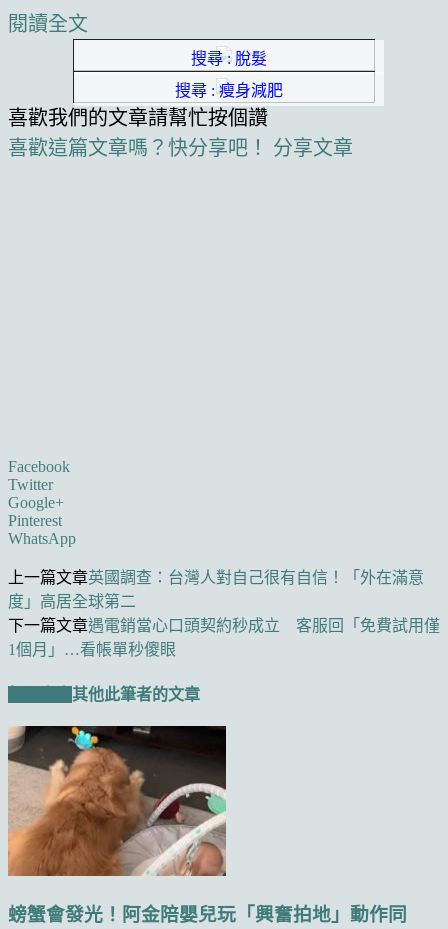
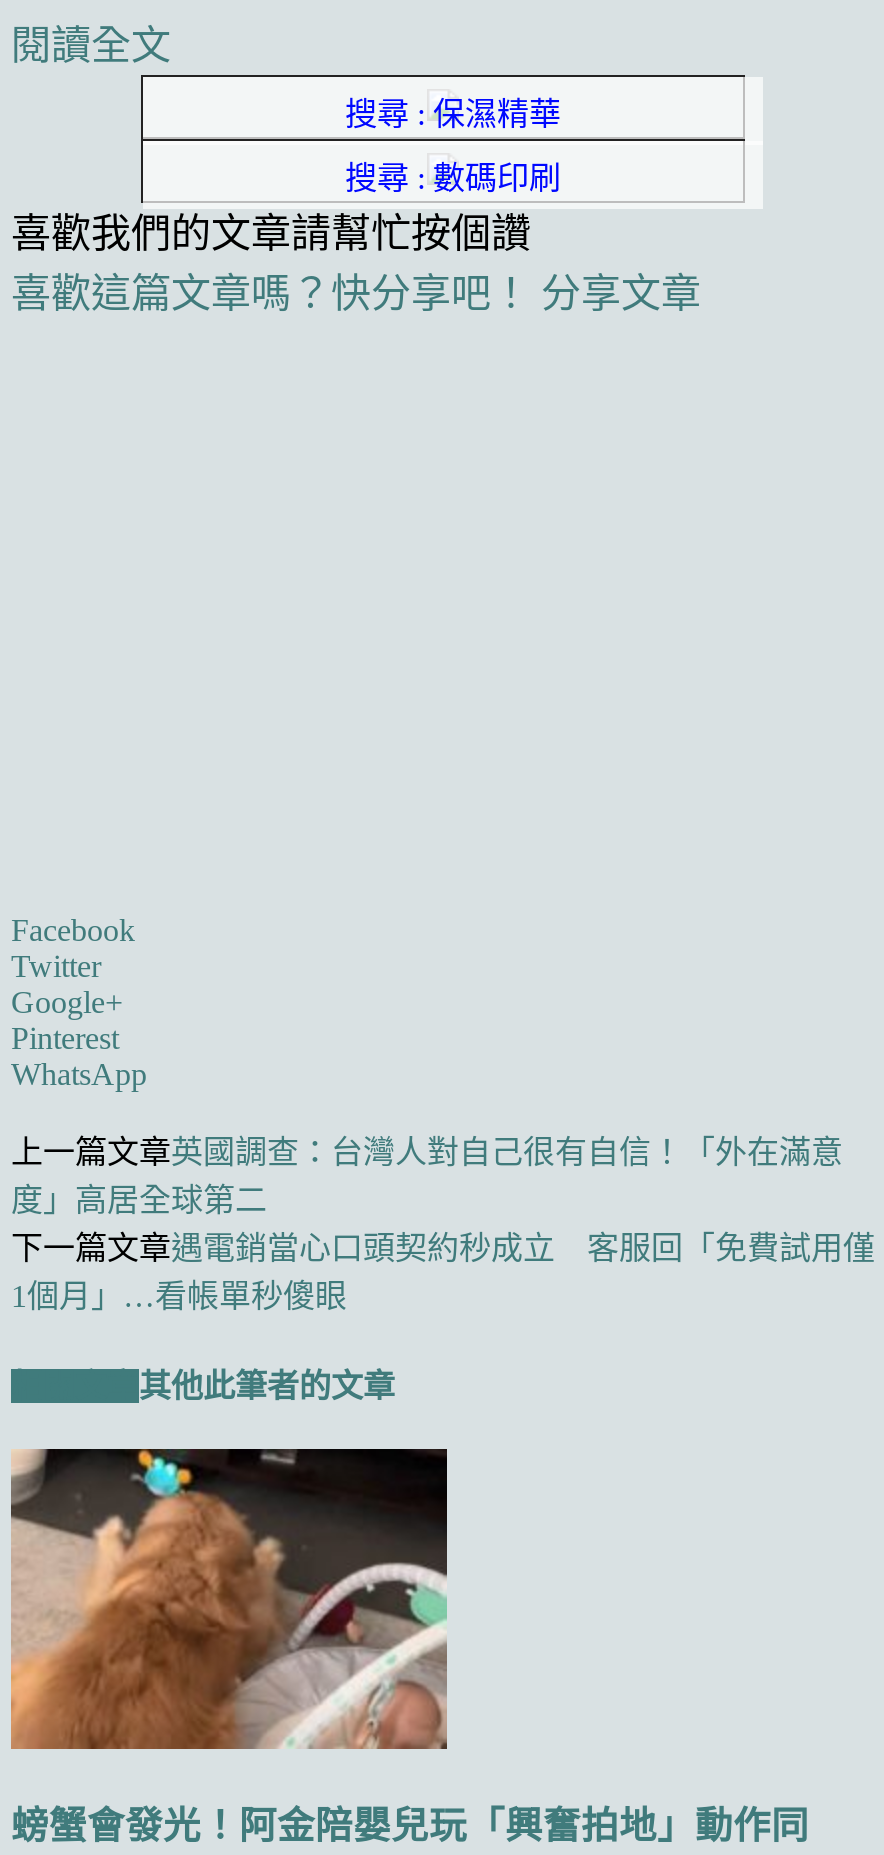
[191,50,267,67] 搜尋 : 脫髮 -> [345,97,561,131] 搜尋 : 保濕精華
[175,82,283,99] 搜尋 : 瘦身減肥 -> [345,161,561,195] 搜尋 : 數碼印刷

